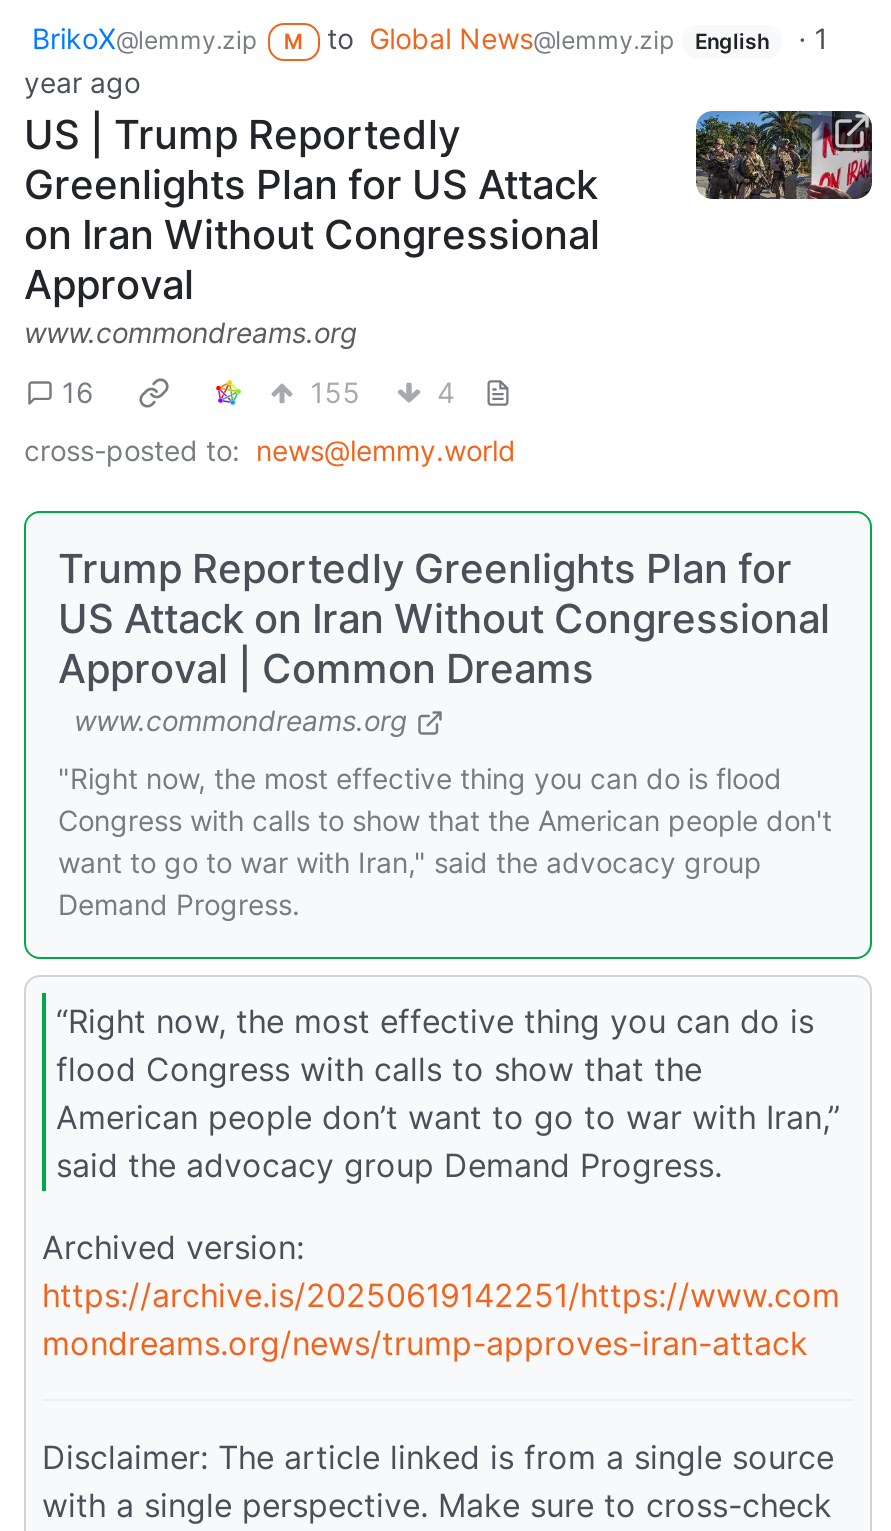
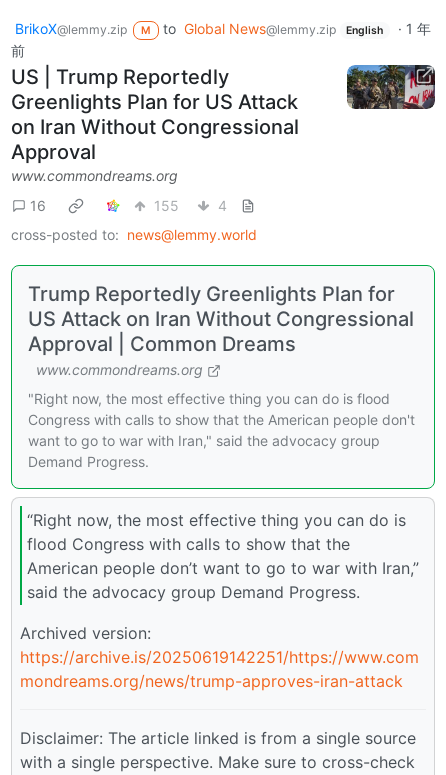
[24,20,828,99] · 1 | year ago -> [11,19,431,59] · 1 年 | 前

